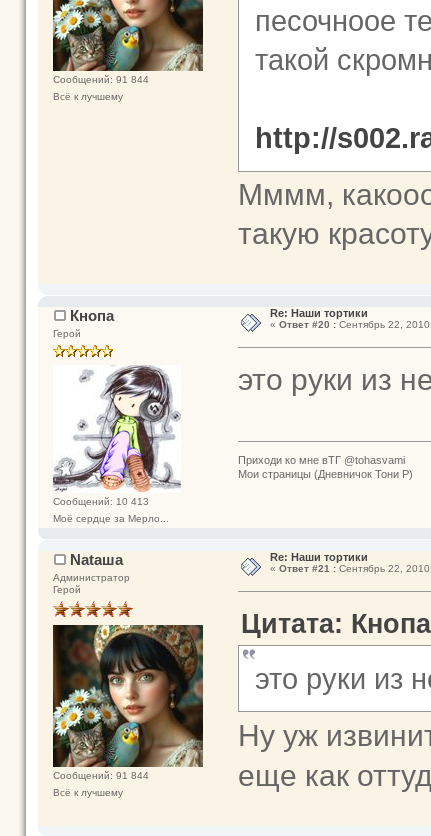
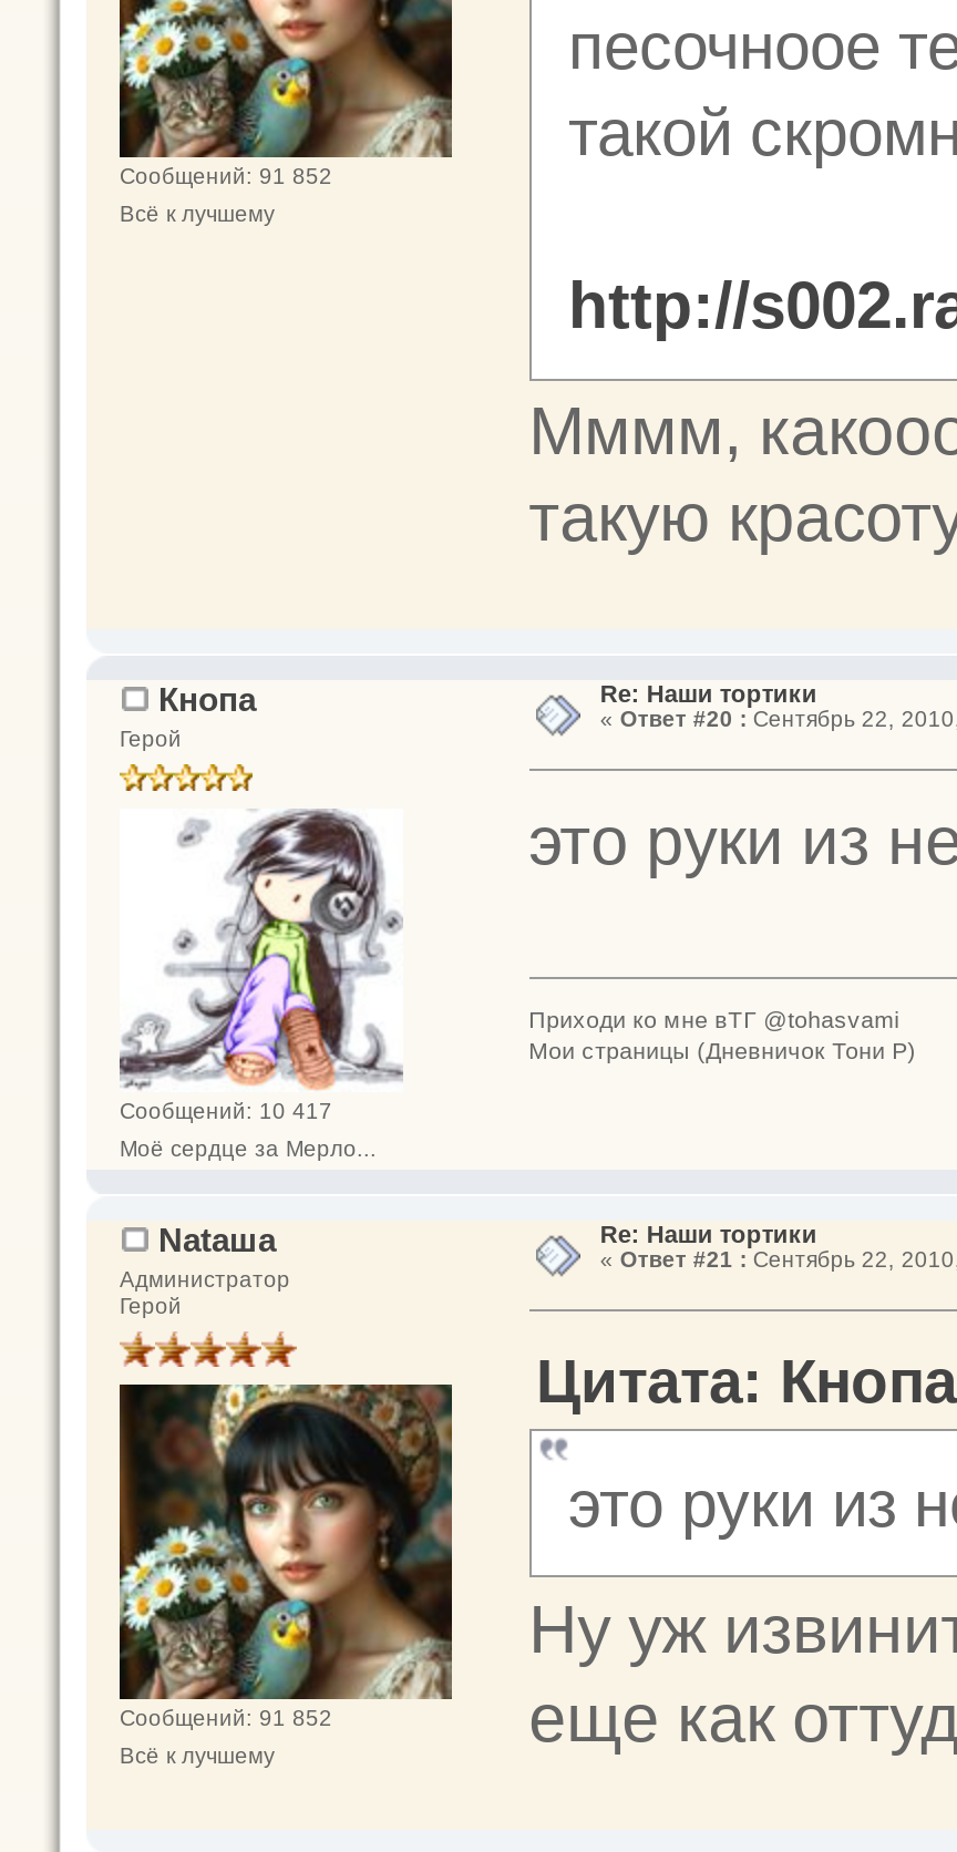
[53,74,149,85] Сообщений: 91 844 -> [120,164,332,189] Сообщений: 91 852
[53,496,149,507] Сообщений: 10 413 -> [120,1100,332,1124] Сообщений: 10 417
[53,770,149,781] Сообщений: 91 844 -> [120,1707,332,1731] Сообщений: 91 852

